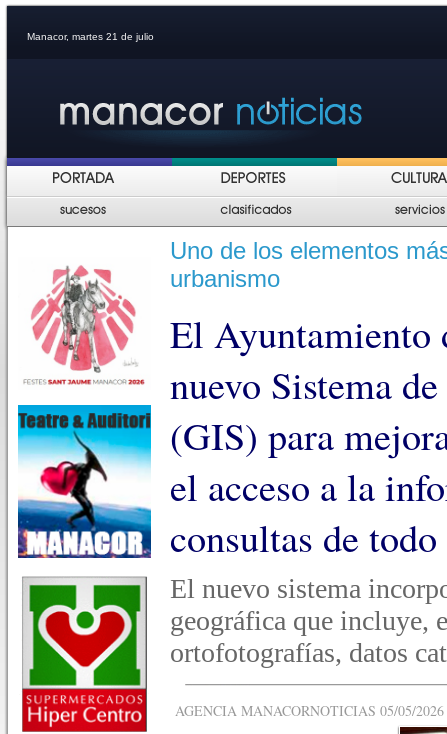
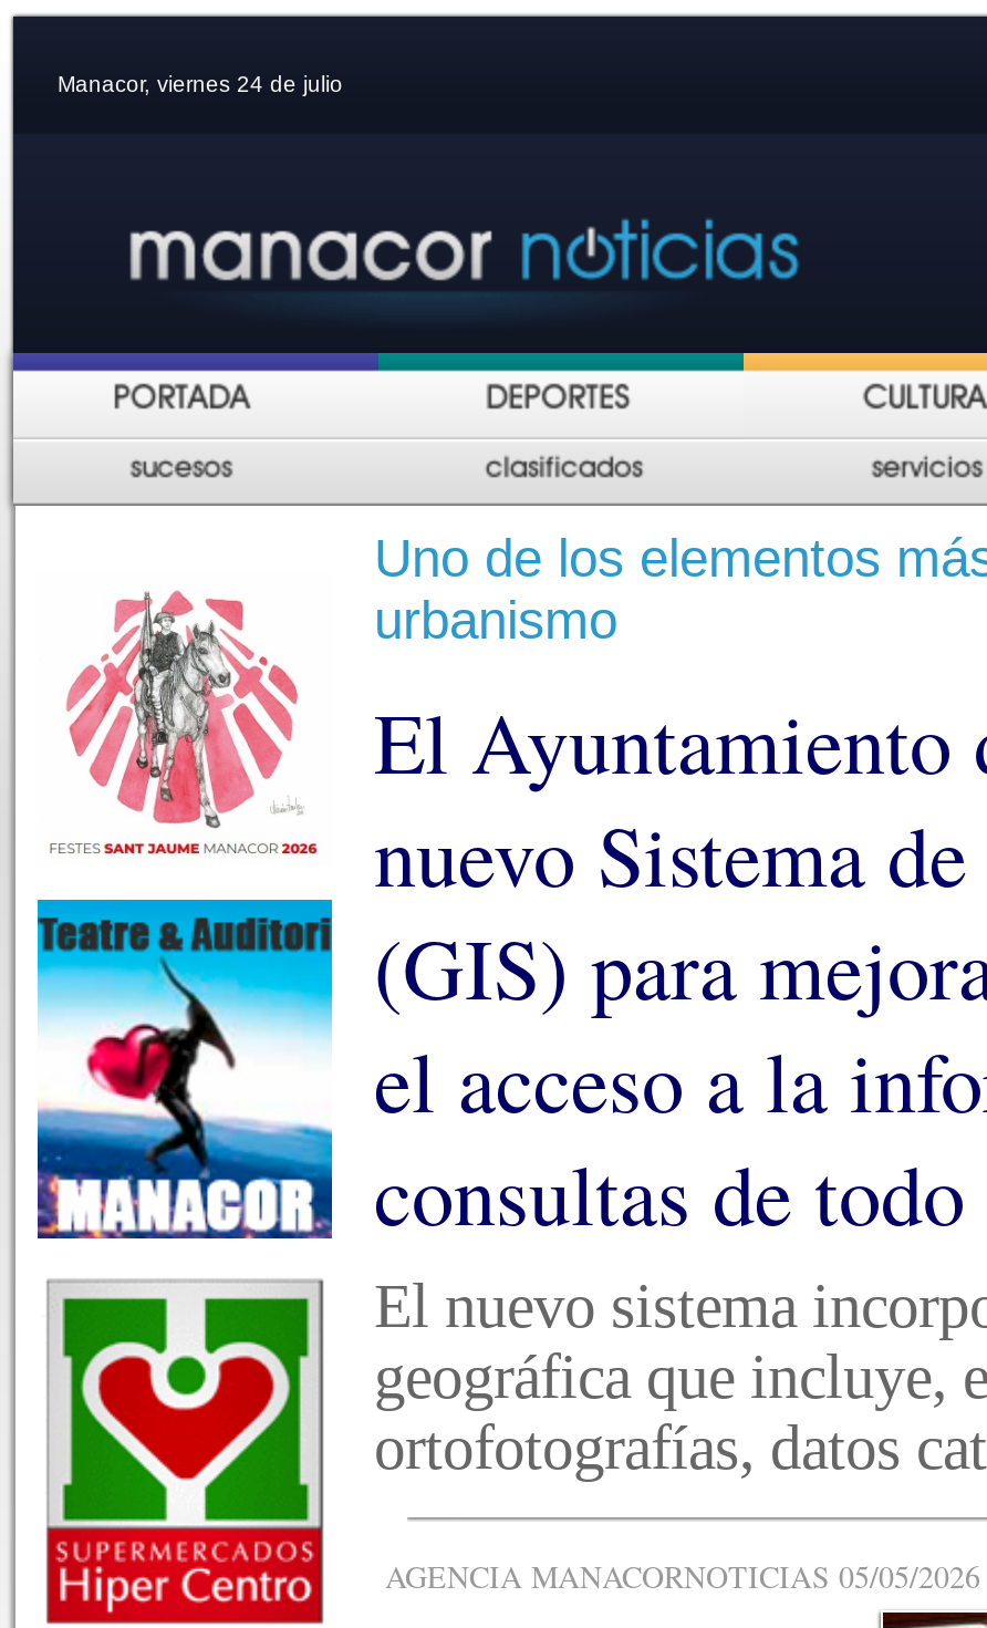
[27,31,154,42] Manacor, martes 21 de julio -> [58,72,343,96] Manacor, viernes 24 de julio

